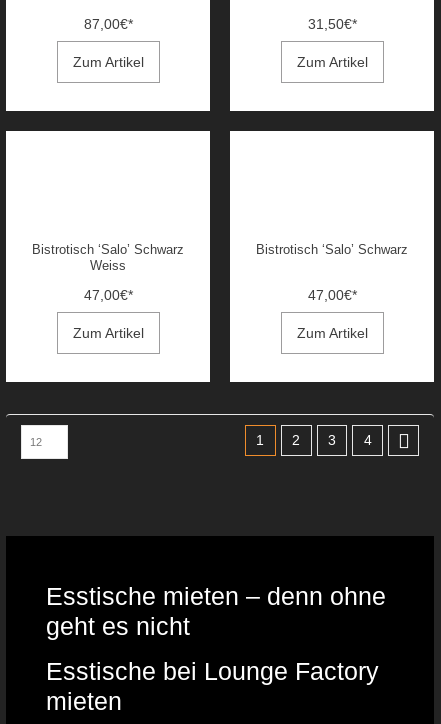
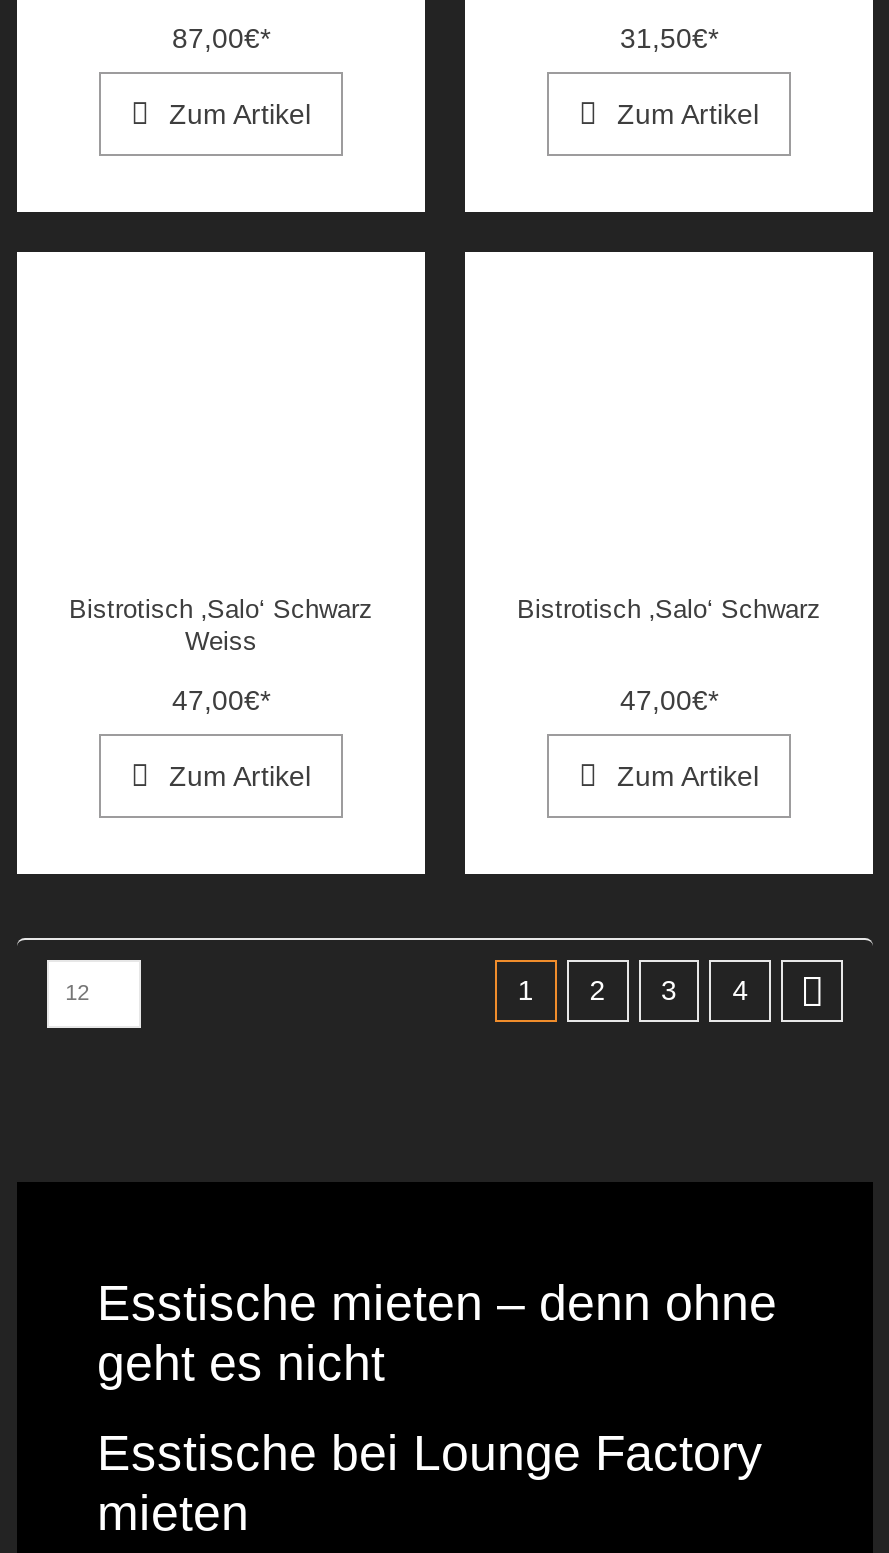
[32,242,184,257] Bistrotisch ‘Salo’ Schwarz -> [69,594,373,624] Bistrotisch ‚Salo‘ Schwarz
[256,242,408,257] Bistrotisch ‘Salo’ Schwarz -> [517,594,821,624] Bistrotisch ‚Salo‘ Schwarz

